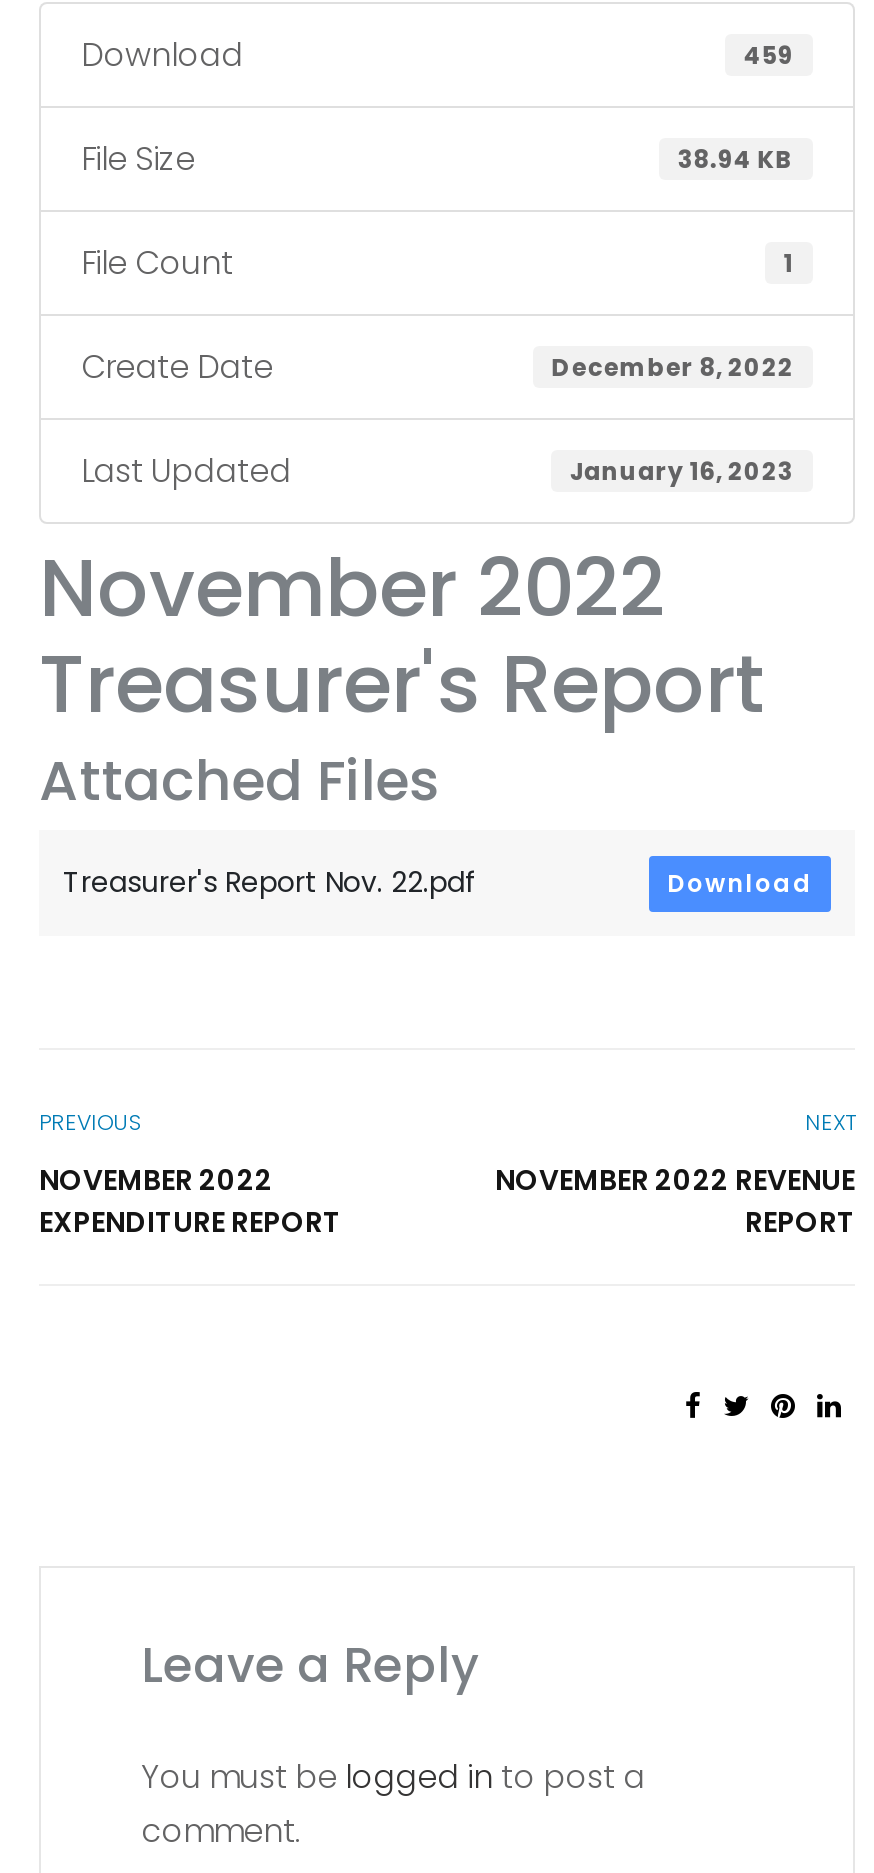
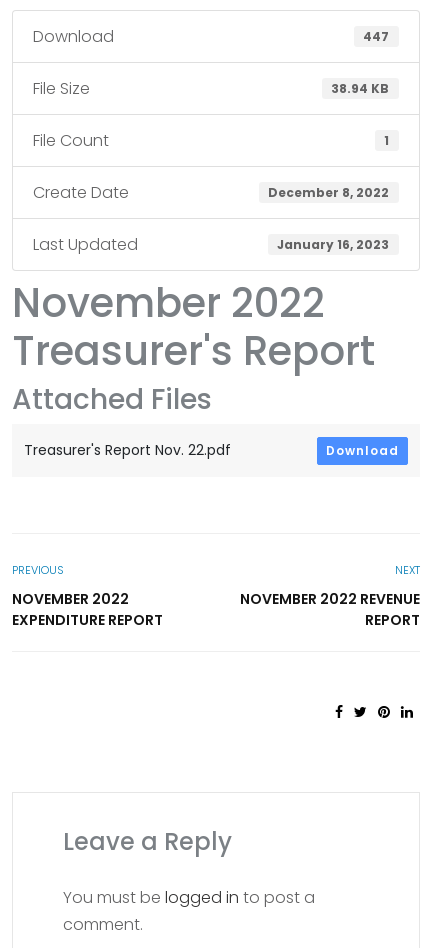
[744,37,794,71] 459 -> [363,27,389,44] 447

